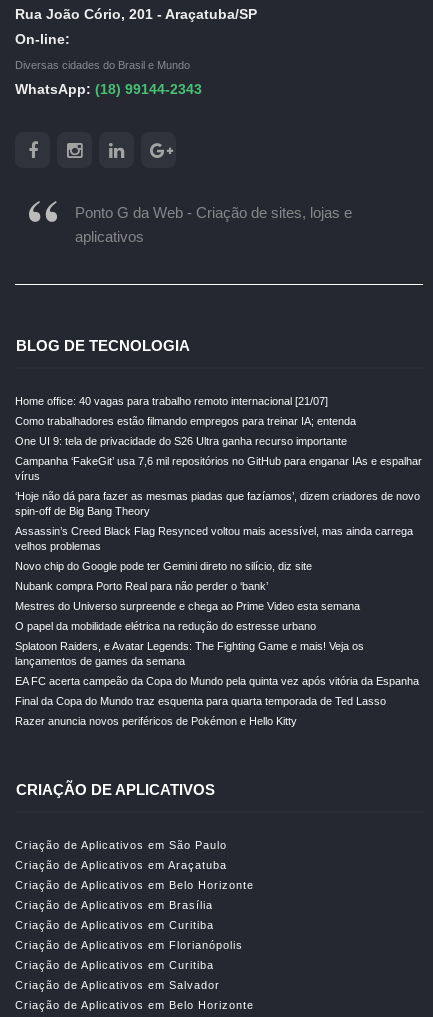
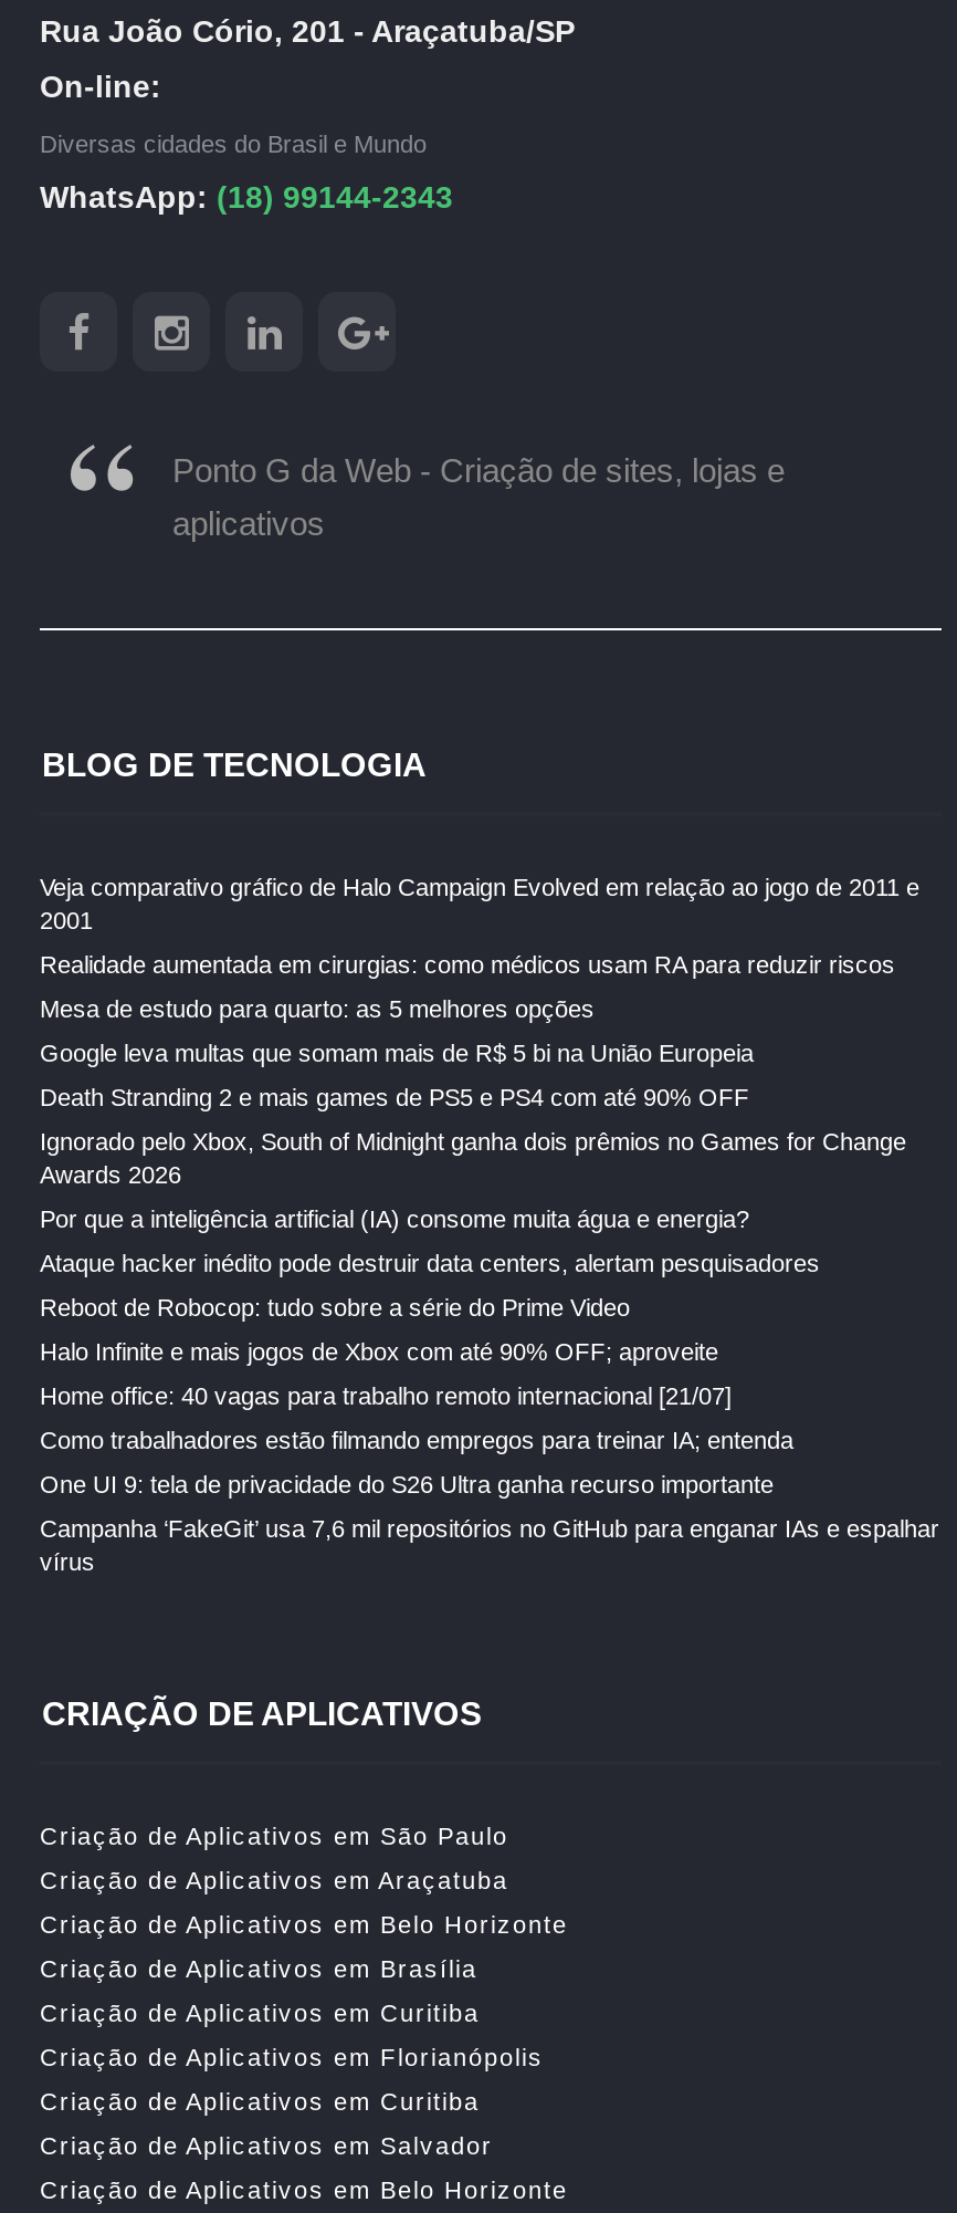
none -> [40,874,919,1365] Veja comparativo gráfico de Halo Campaign Evolved em relação ao jogo de 2011 e | 2001 | Realidade aumentada em cirurgias: como médicos usam RA para reduzir riscos | Mesa de estudo para quarto: as 5 melhores opções | Google leva multas que somam mais de R$ 5 bi na União Europeia | Death Stranding 2 e mais games de PS5 e PS4 com até 90% OFF | Ignorado pelo Xbox, South of Midnight ganha dois prêmios no Games for Change | Awards 2026 | Por que a inteligência artificial (IA) consome muita água e energia? | Ataque hacker inédito pode destruir data centers, alertam pesquisadores | Reboot de Robocop: tudo sobre a série do Prime Video | Halo Infinite e mais jogos de Xbox com até 90% OFF; aproveite
moved [15,395,422,482] -> [40,1382,939,1575]: Home office: 40 vagas para trabalho remoto internacional [21/07] | Como trabalhadores estão filmando empregos para treinar IA; entenda | One UI 9: tela de privacidade do S26 Ultra ganha recurso importante | Campanha ‘FakeGit’ usa 7,6 mil repositórios no GitHub para enganar IAs e espalhar | vírus
[15,490,420,727] ‘Hoje não dá para fazer as mesmas piadas que fazíamos’, dizem criadores de novo | spin-off de Big Bang Theory | Assassin’s Creed Black Flag Resynced voltou mais acessível, mas ainda carrega | velhos problemas | Novo chip do Google pode ter Gemini direto no silício, diz site | Nubank compra Porto Real para não perder o ‘bank’ | Mestres do Universo surpreende e chega ao Prime Video esta semana | O papel da mobilidade elétrica na redução do estresse urbano | Splatoon Raiders, e Avatar Legends: The Fighting Game e mais! Veja os | lançamentos de games da semana | EA FC acerta campeão da Copa do Mundo pela quinta vez após vitória da Espanha | Final da Copa do Mundo traz esquenta para quarta temporada de Ted Lasso | Razer anuncia novos periféricos de Pokémon e Hello Kitty -> none

